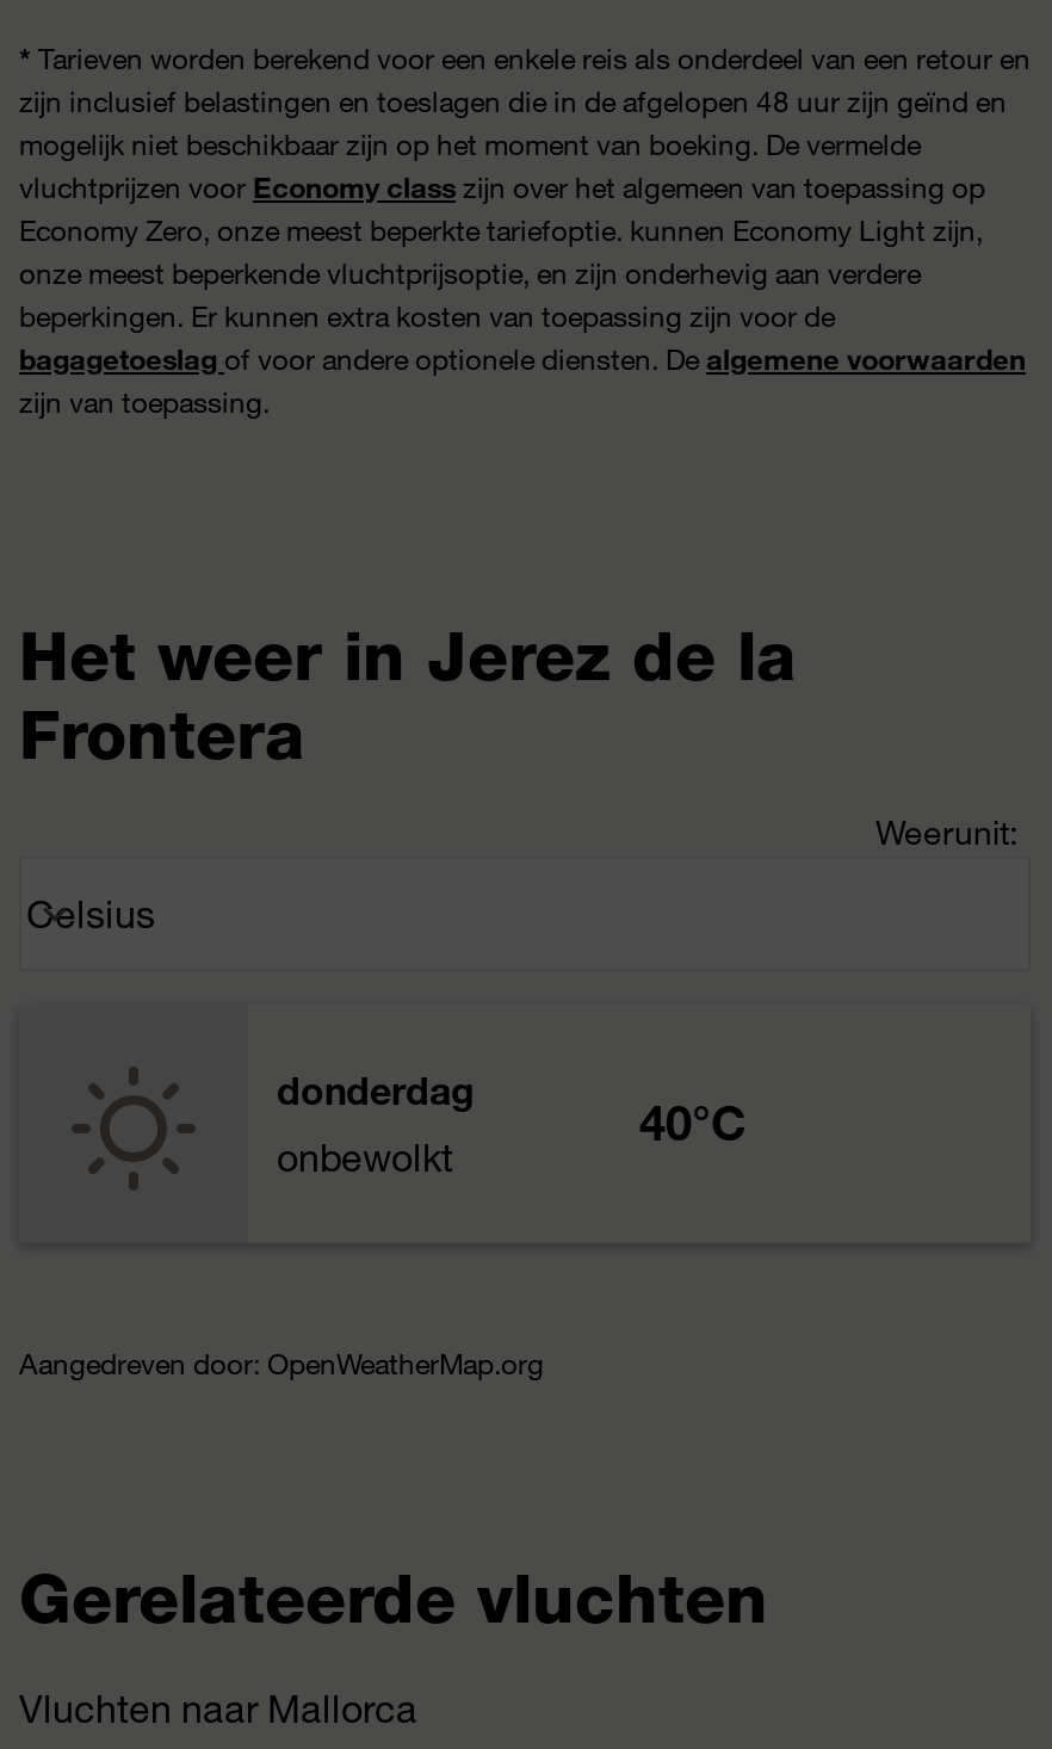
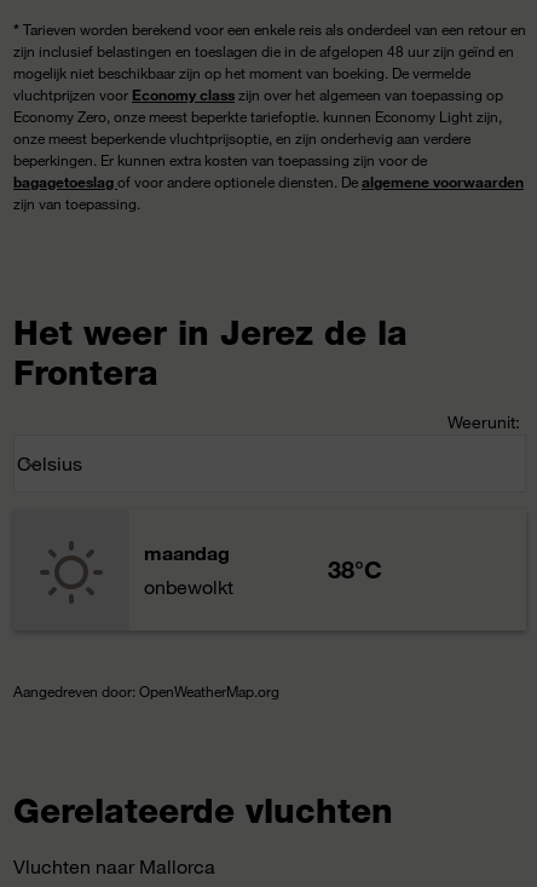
[277,1067,475,1112] donderdag -> [144,541,230,564] maandag
[639,1095,747,1150] 40°C -> [328,555,382,583] 38°C

